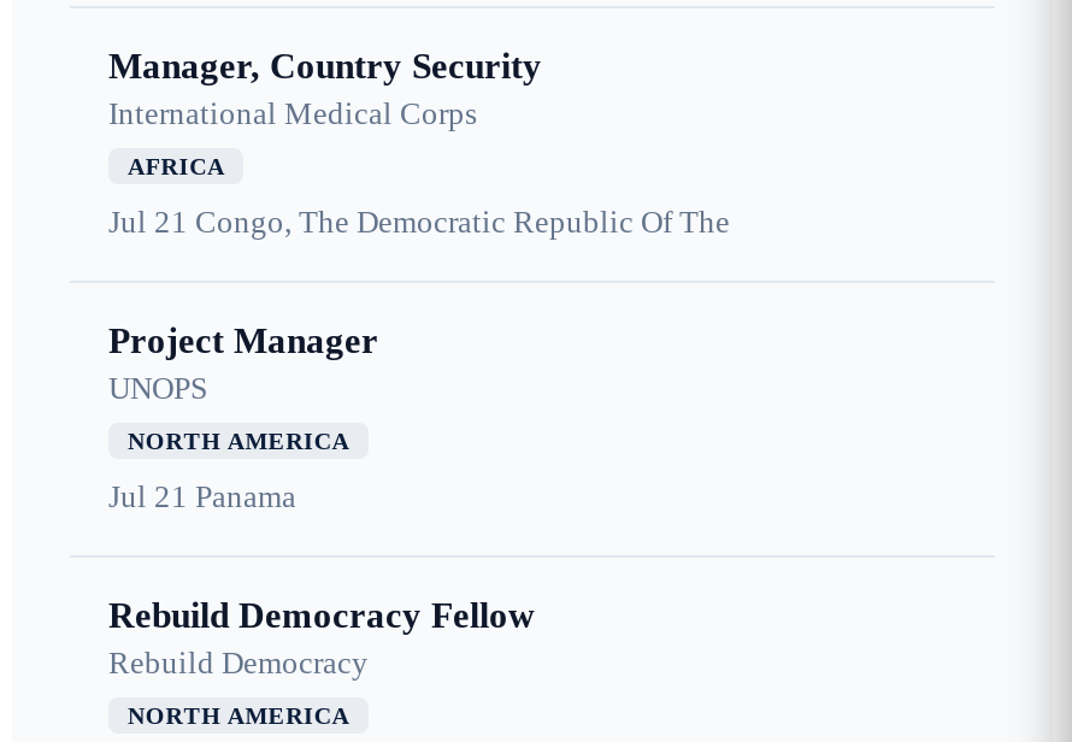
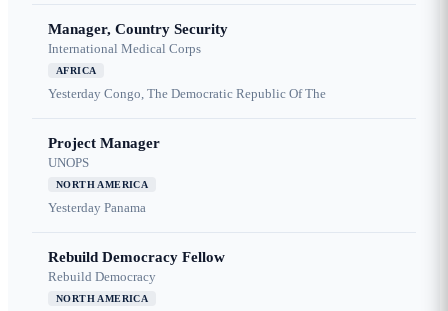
[108,204,730,240] Jul 21 Congo, The Democratic Republic Of The -> [48,86,326,101] Yesterday Congo, The Democratic Republic Of The
[108,478,296,515] Jul 21 Panama -> [48,200,146,215] Yesterday Panama

